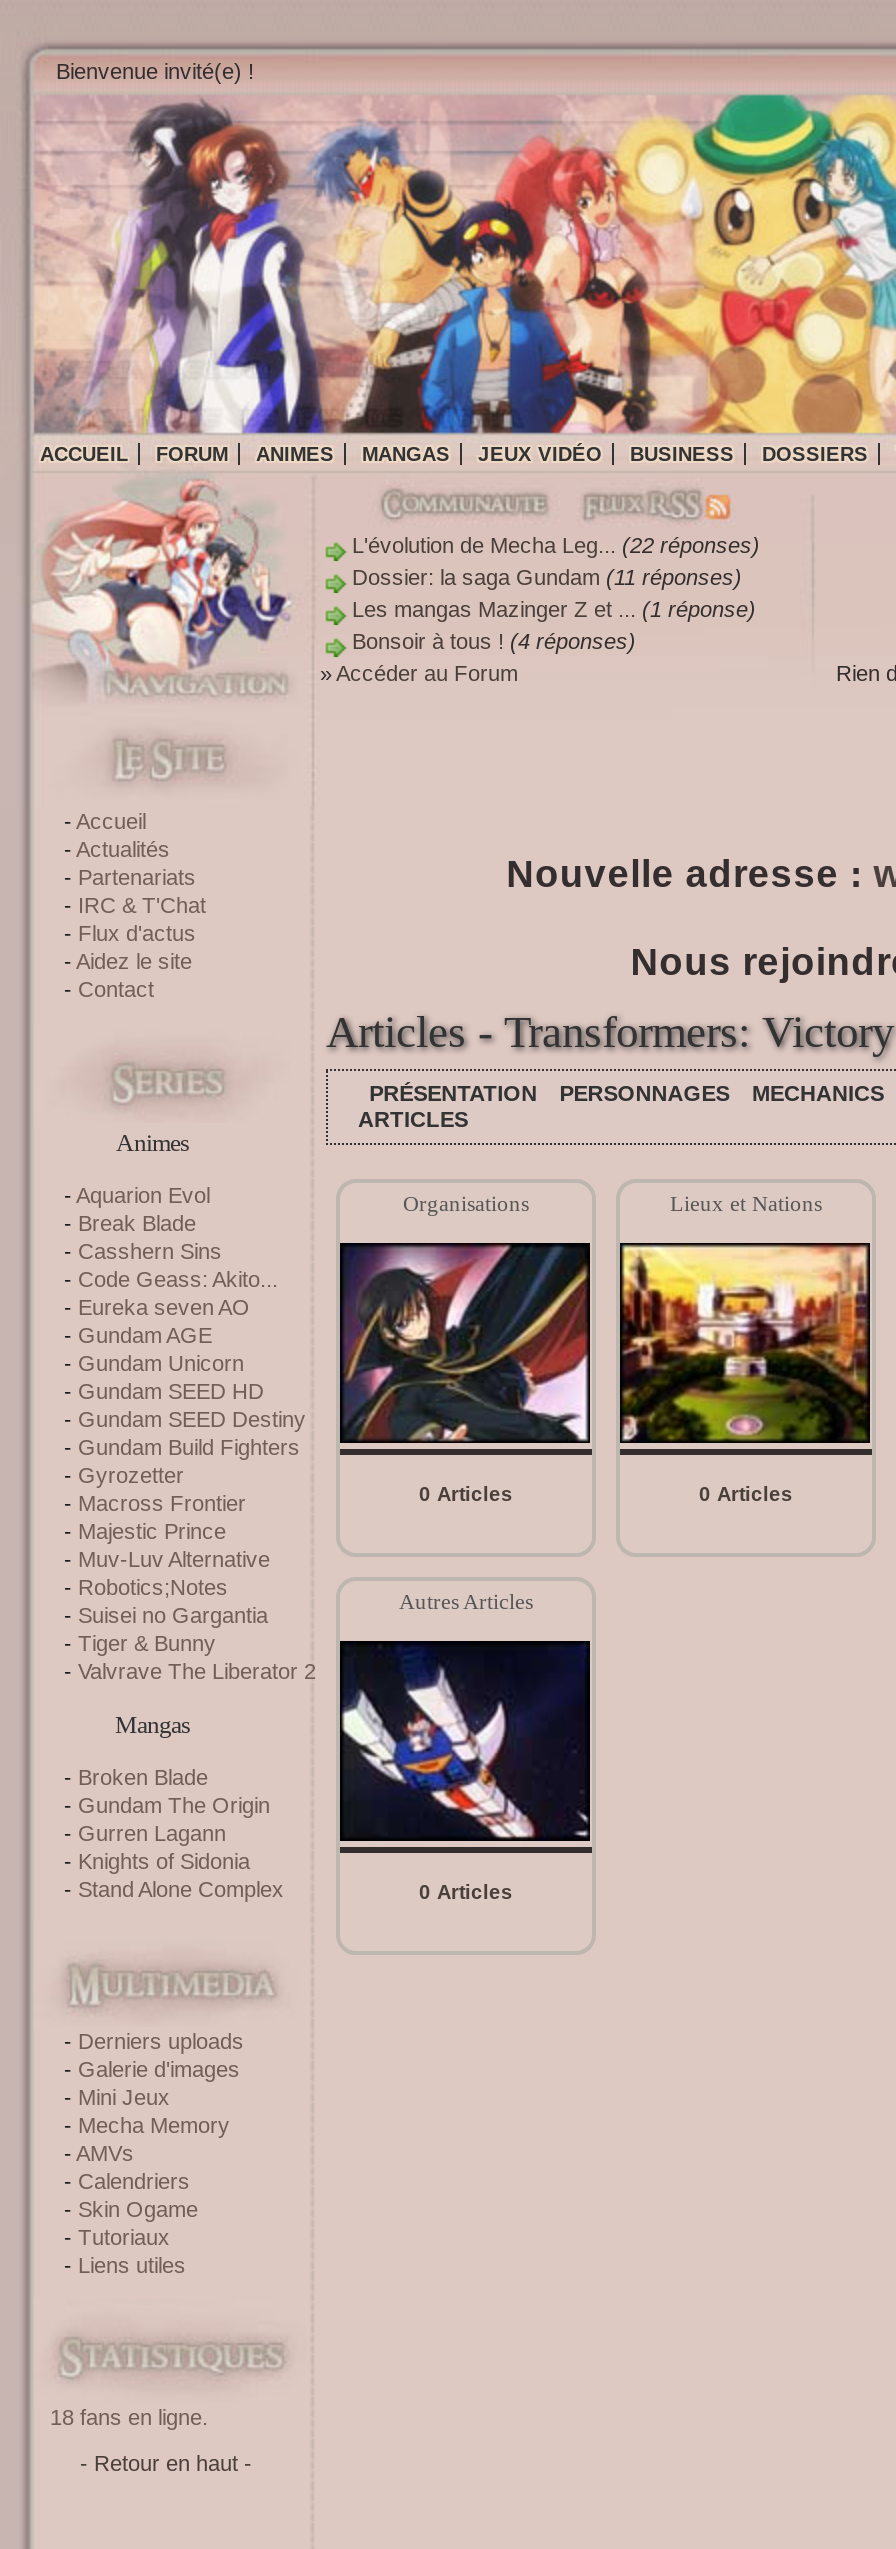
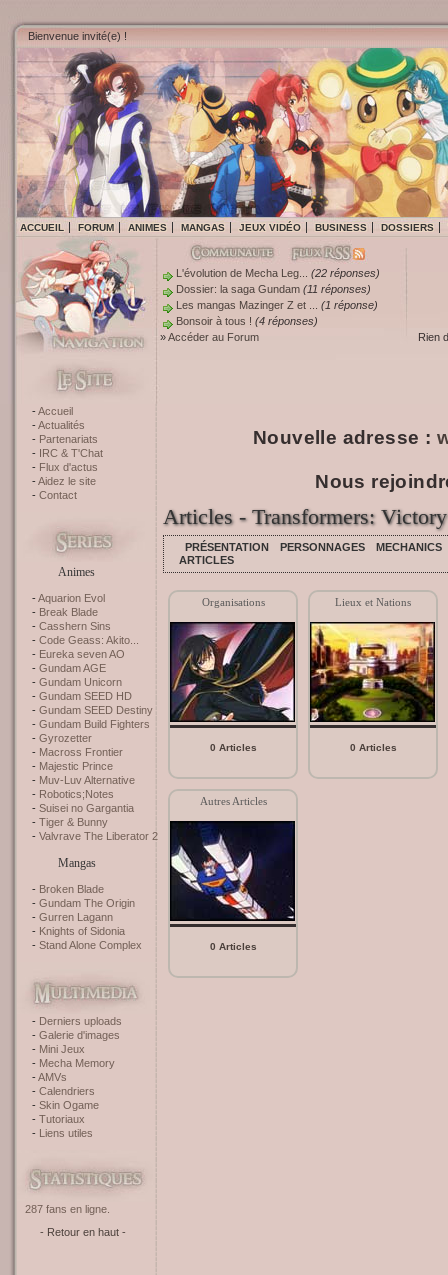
[50,2405,208,2429] 18 fans en ligne. -> [25,1203,110,1215] 287 fans en ligne.

